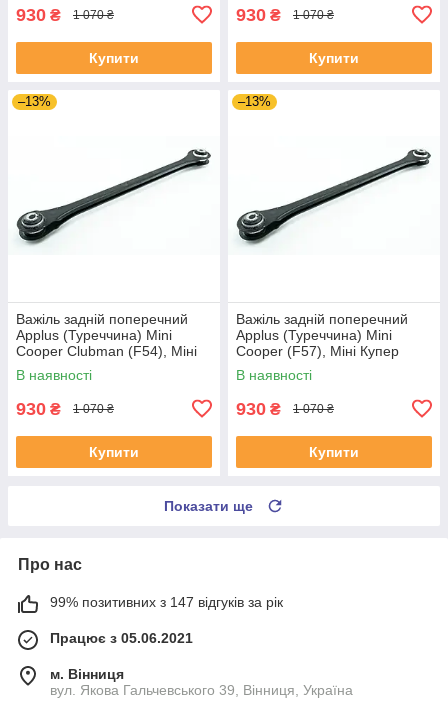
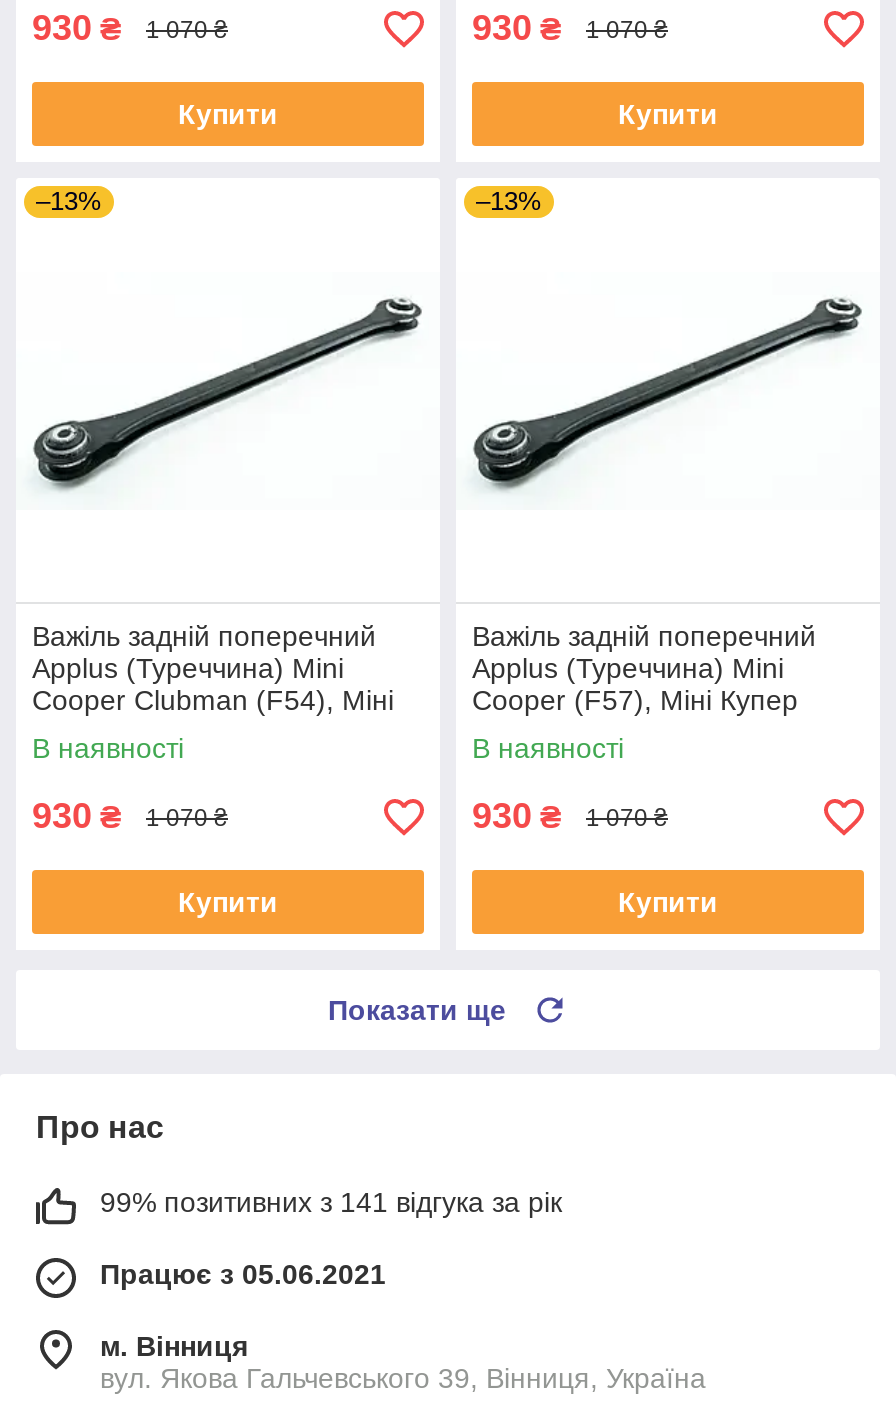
[50,594,283,610] 99% позитивних з 147 відгуків за рік -> [100,1187,562,1219] 99% позитивних з 141 відгука за рік

